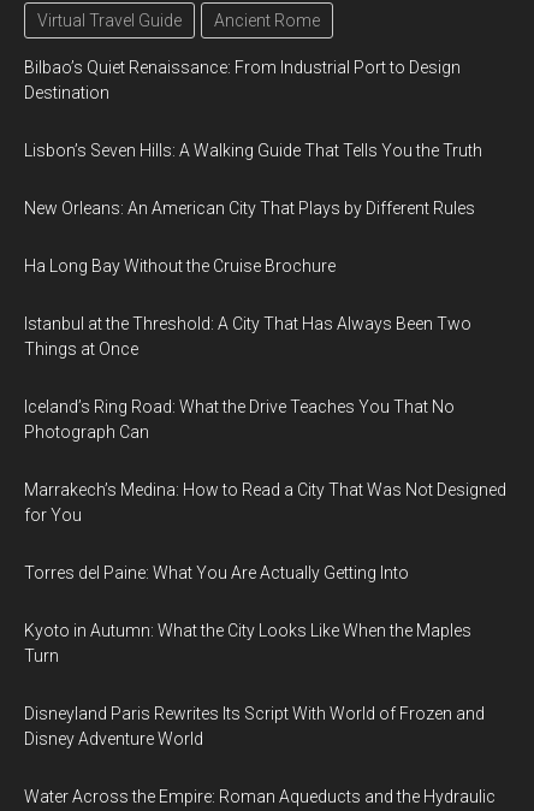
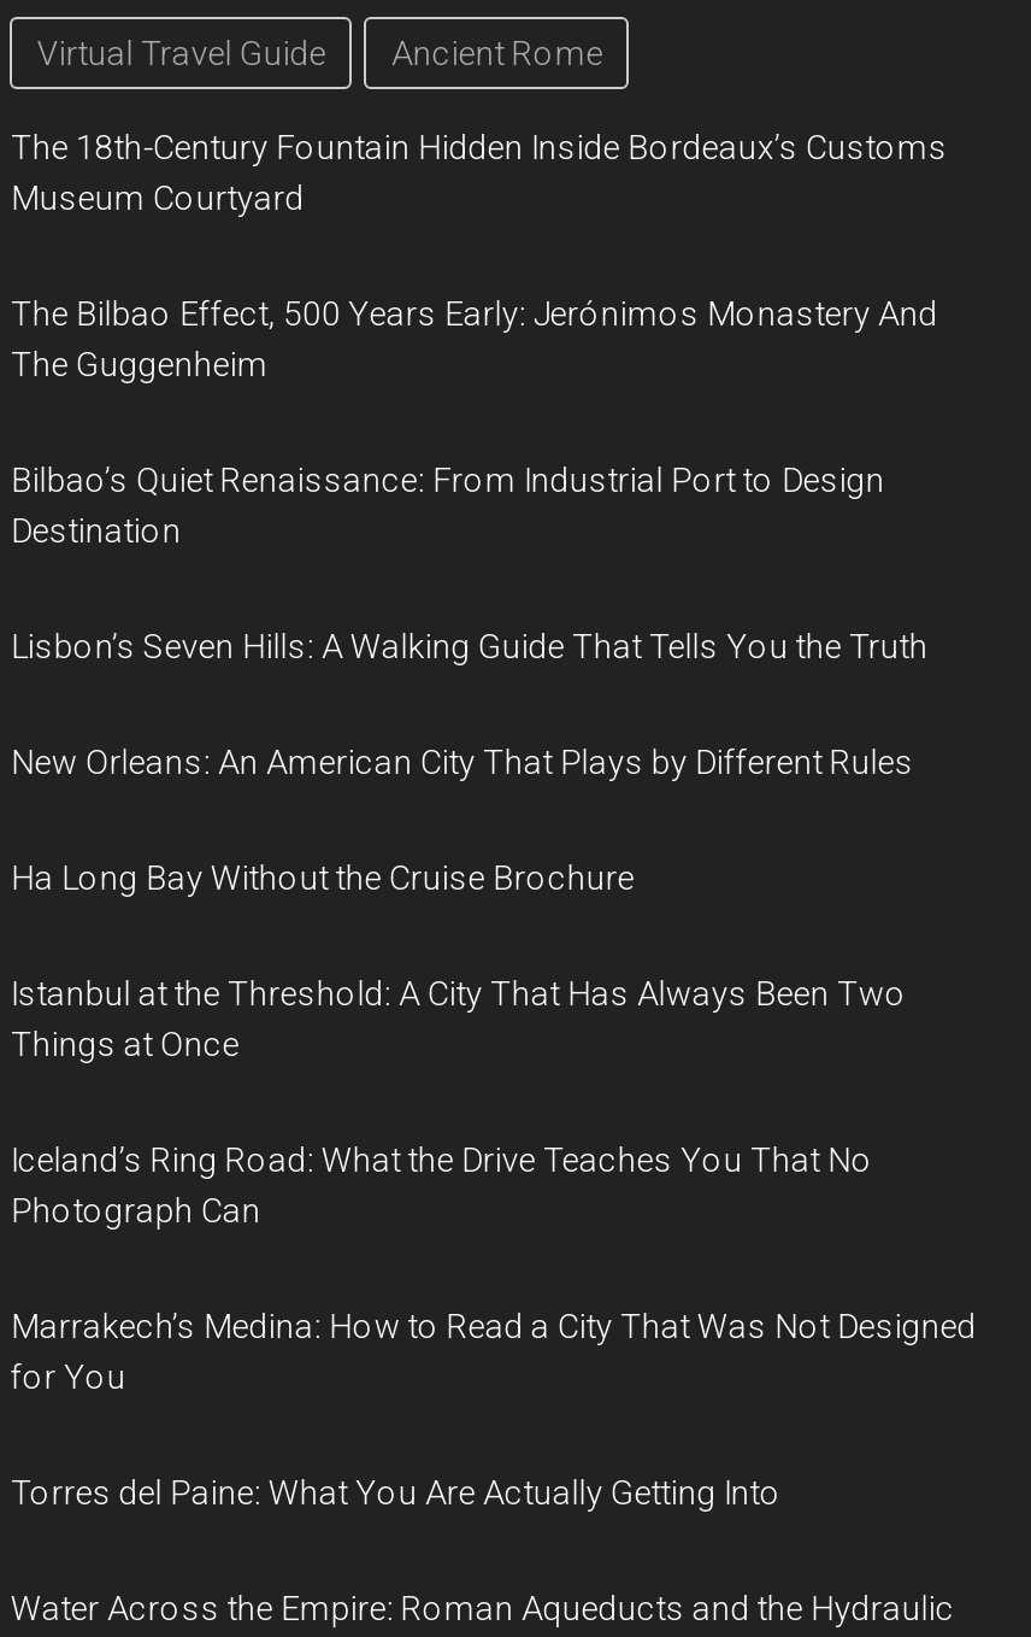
none -> [11,128,948,383] The 18th-Century Fountain Hidden Inside Bordeaux’s Customs | Museum Courtyard | The Bilbao Effect, 500 Years Early: Jerónimos Monastery And | The Guggenheim
moved [25,58,507,582] -> [11,460,977,1512]: Bilbao’s Quiet Renaissance: From Industrial Port to Design | Destination | Lisbon’s Seven Hills: A Walking Guide That Tells You the Truth | ... | for You | Torres del Paine: What You Are Actually Getting Into
[25,621,485,748] Kyoto in Autumn: What the City Looks Like When the Maples | Turn | Disneyland Paris Rewrites Its Script With World of Frozen and | Disney Adventure World -> none

